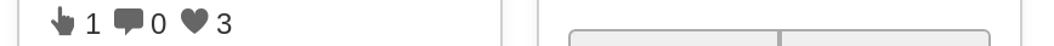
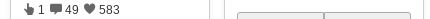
[151,7,168,36] 0 -> [65,3,79,15] 49
[216,7,233,36] 3 -> [99,3,120,15] 583

